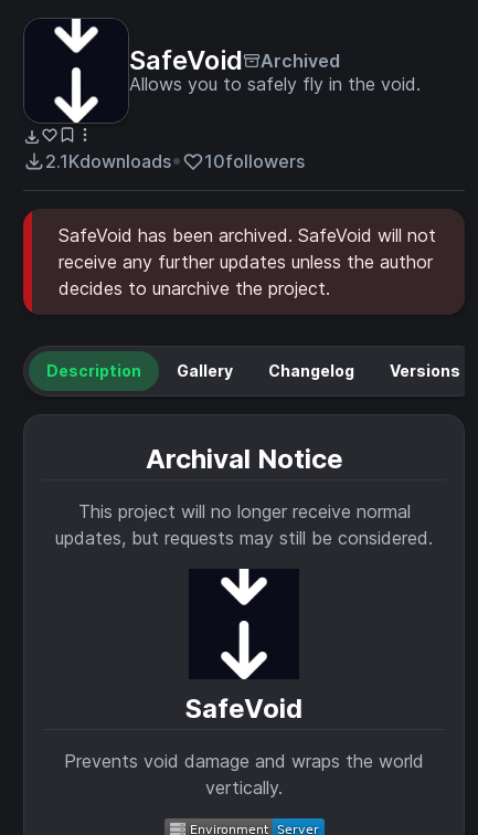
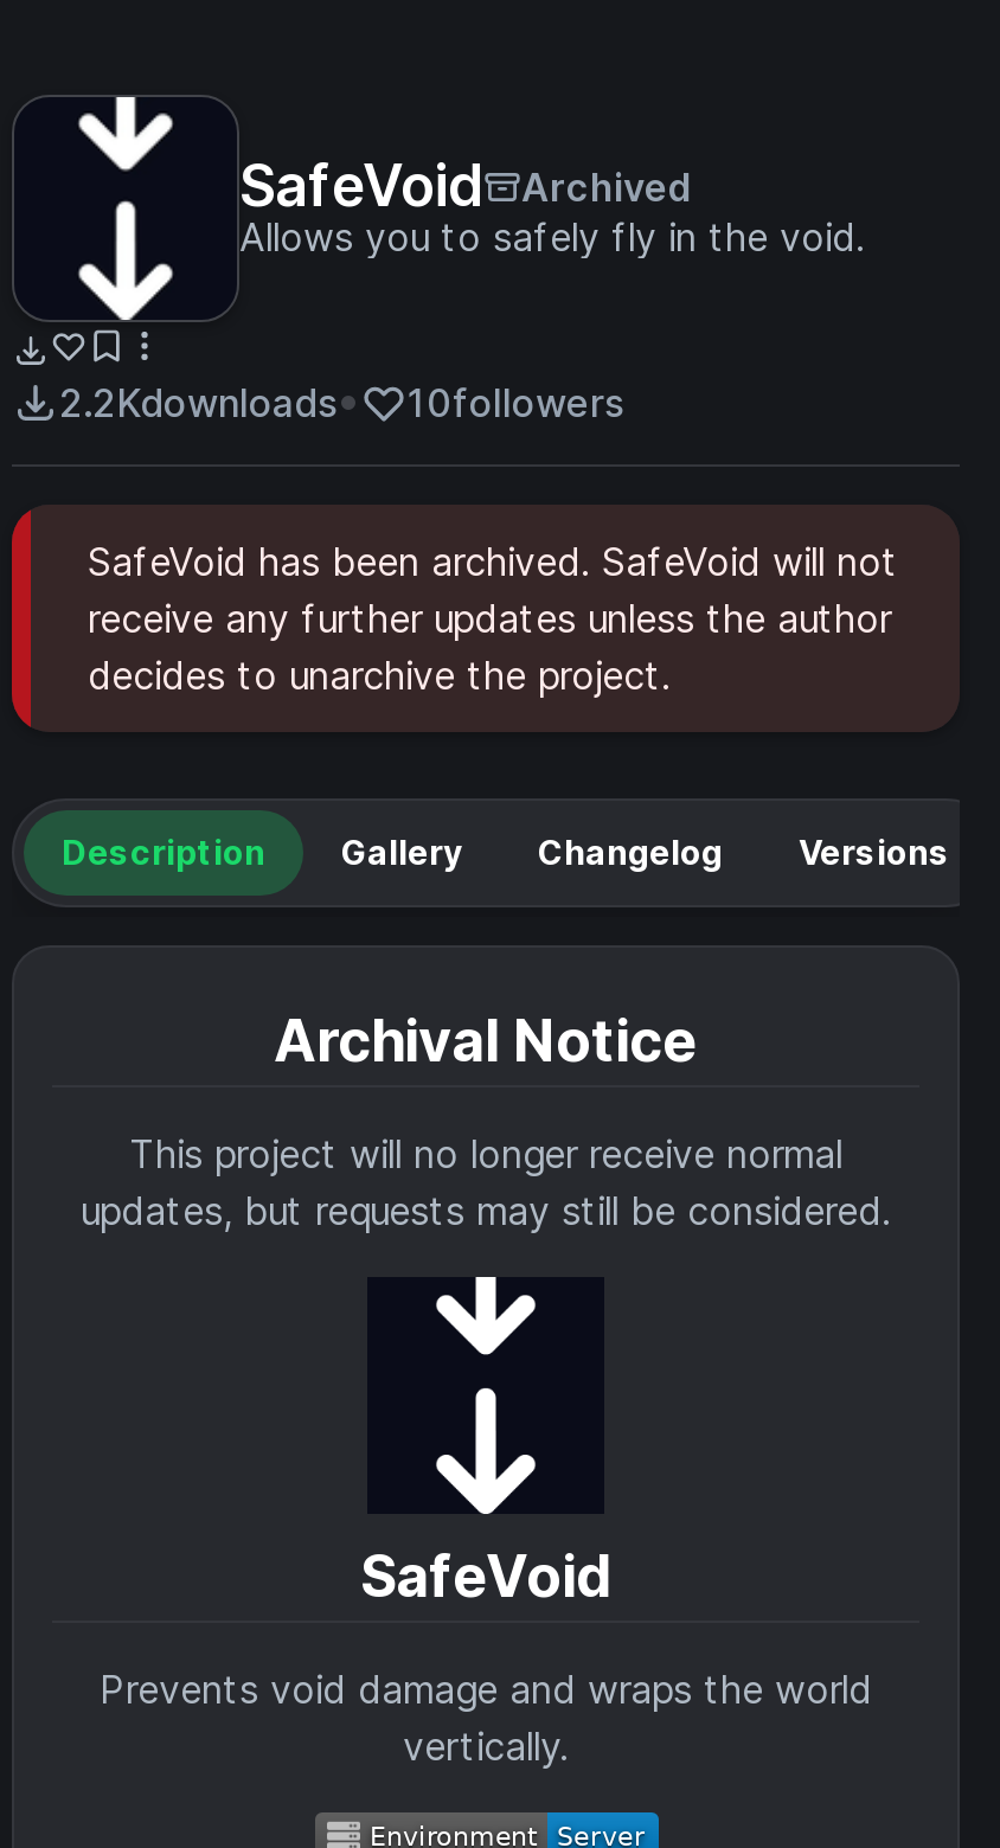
[45,150,305,172] 2.1Kdownloads 10followers -> [59,379,623,426] 2.2Kdownloads 10followers

